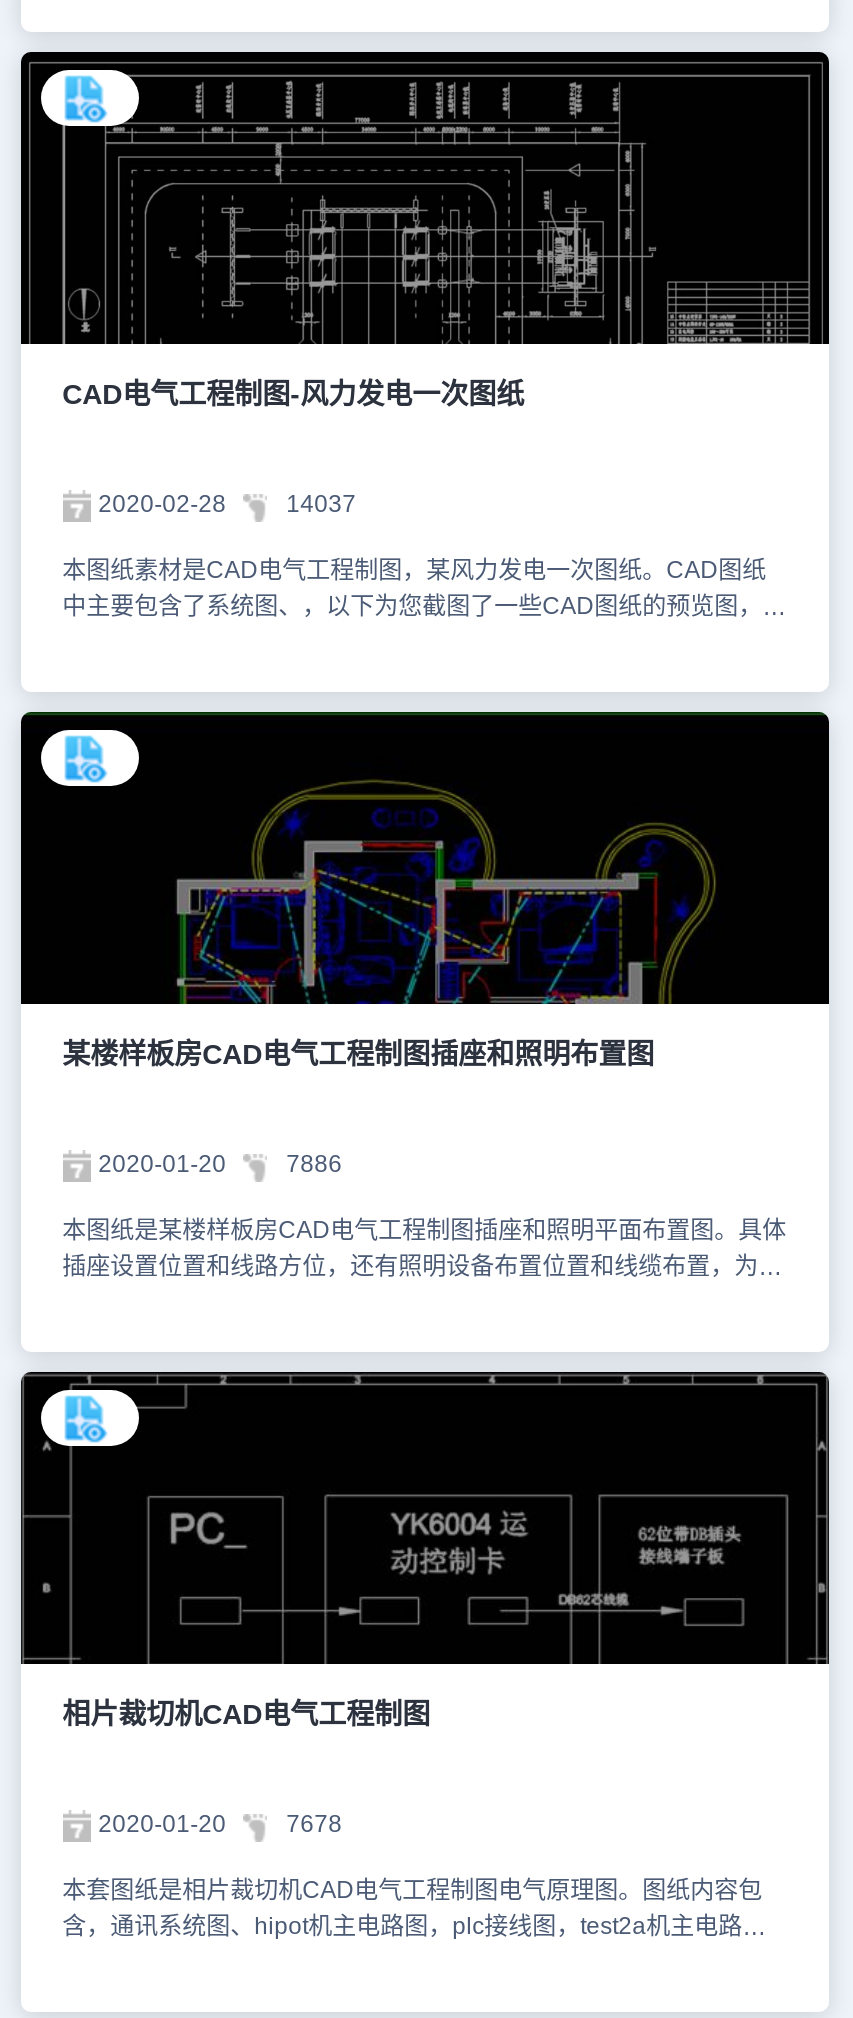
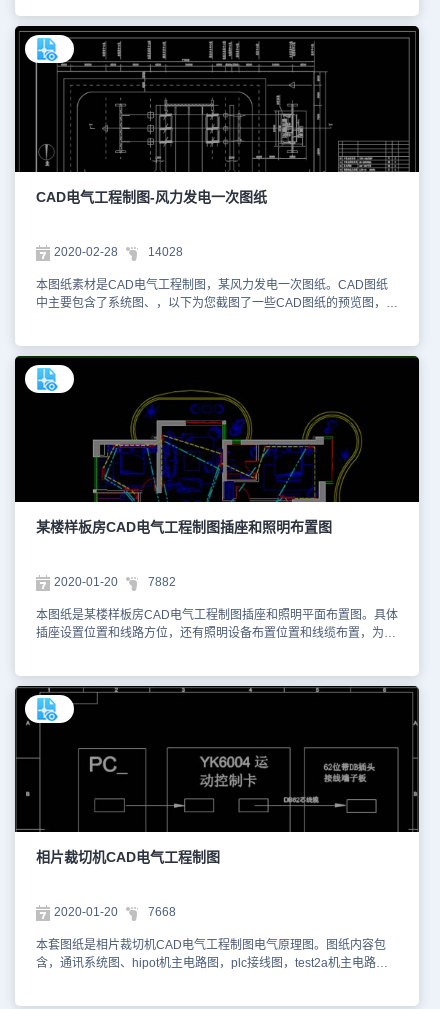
[286,491,356,519] 14037 -> [148,245,183,259] 14028
[286,1151,342,1179] 7886 -> [148,575,176,589] 7882
[286,1811,342,1839] 7678 -> [148,905,176,919] 7668

